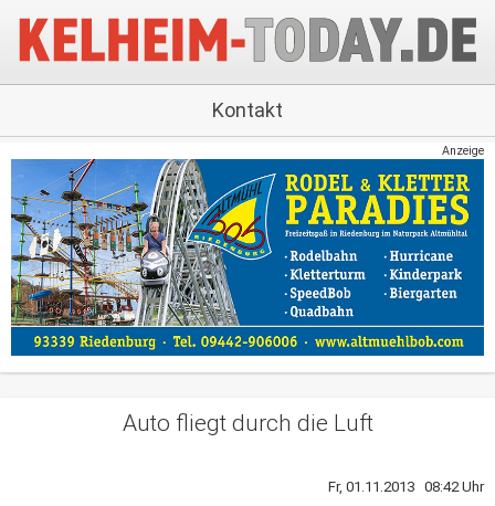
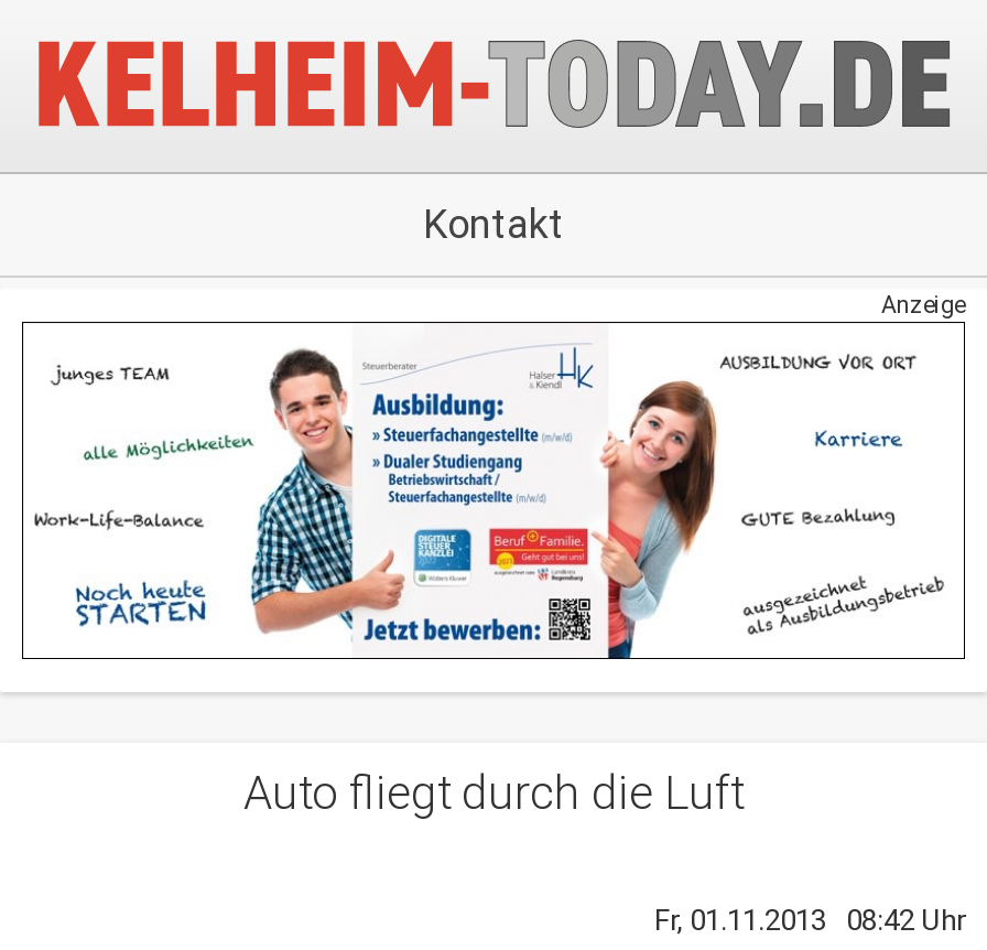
[11,159,484,356] [image] -> [20,320,965,661] [image]

